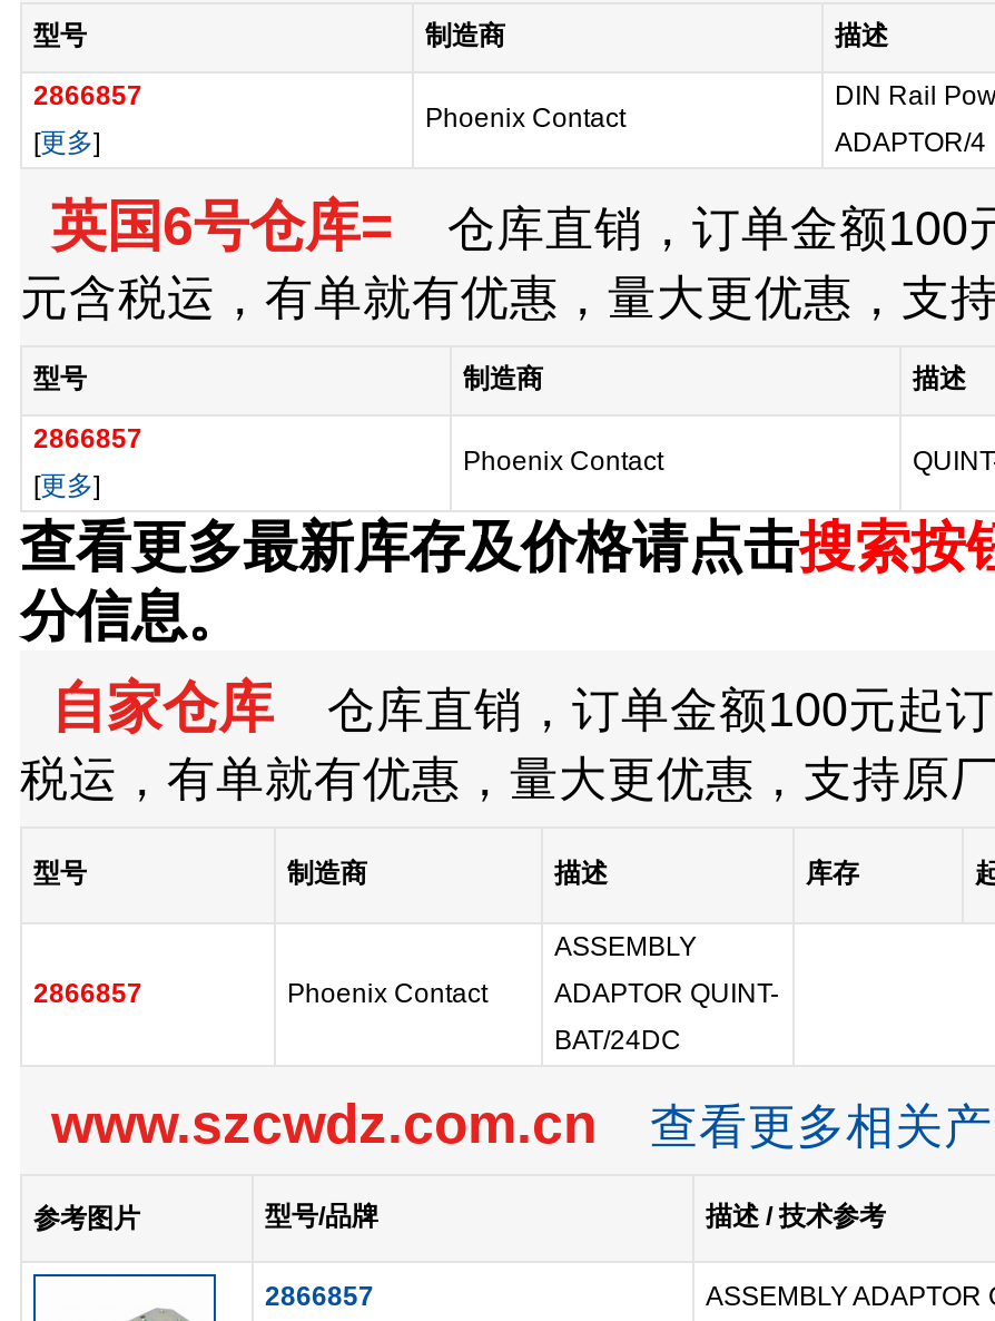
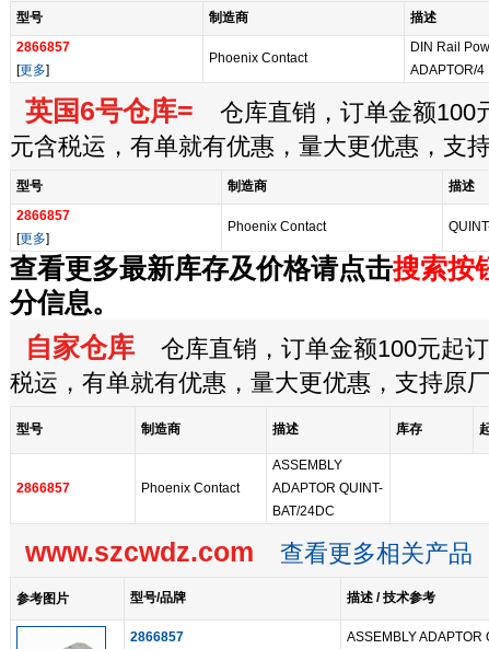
[20,1092,597,1154] www.szcwdz.com.cn -> [10,536,254,567] www.szcwdz.com

